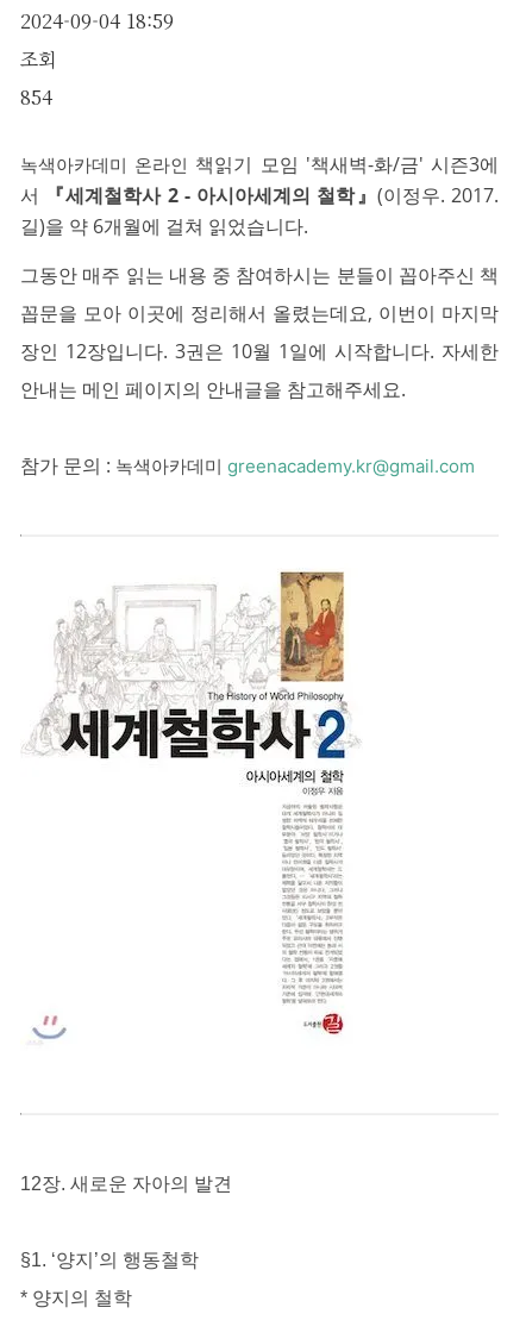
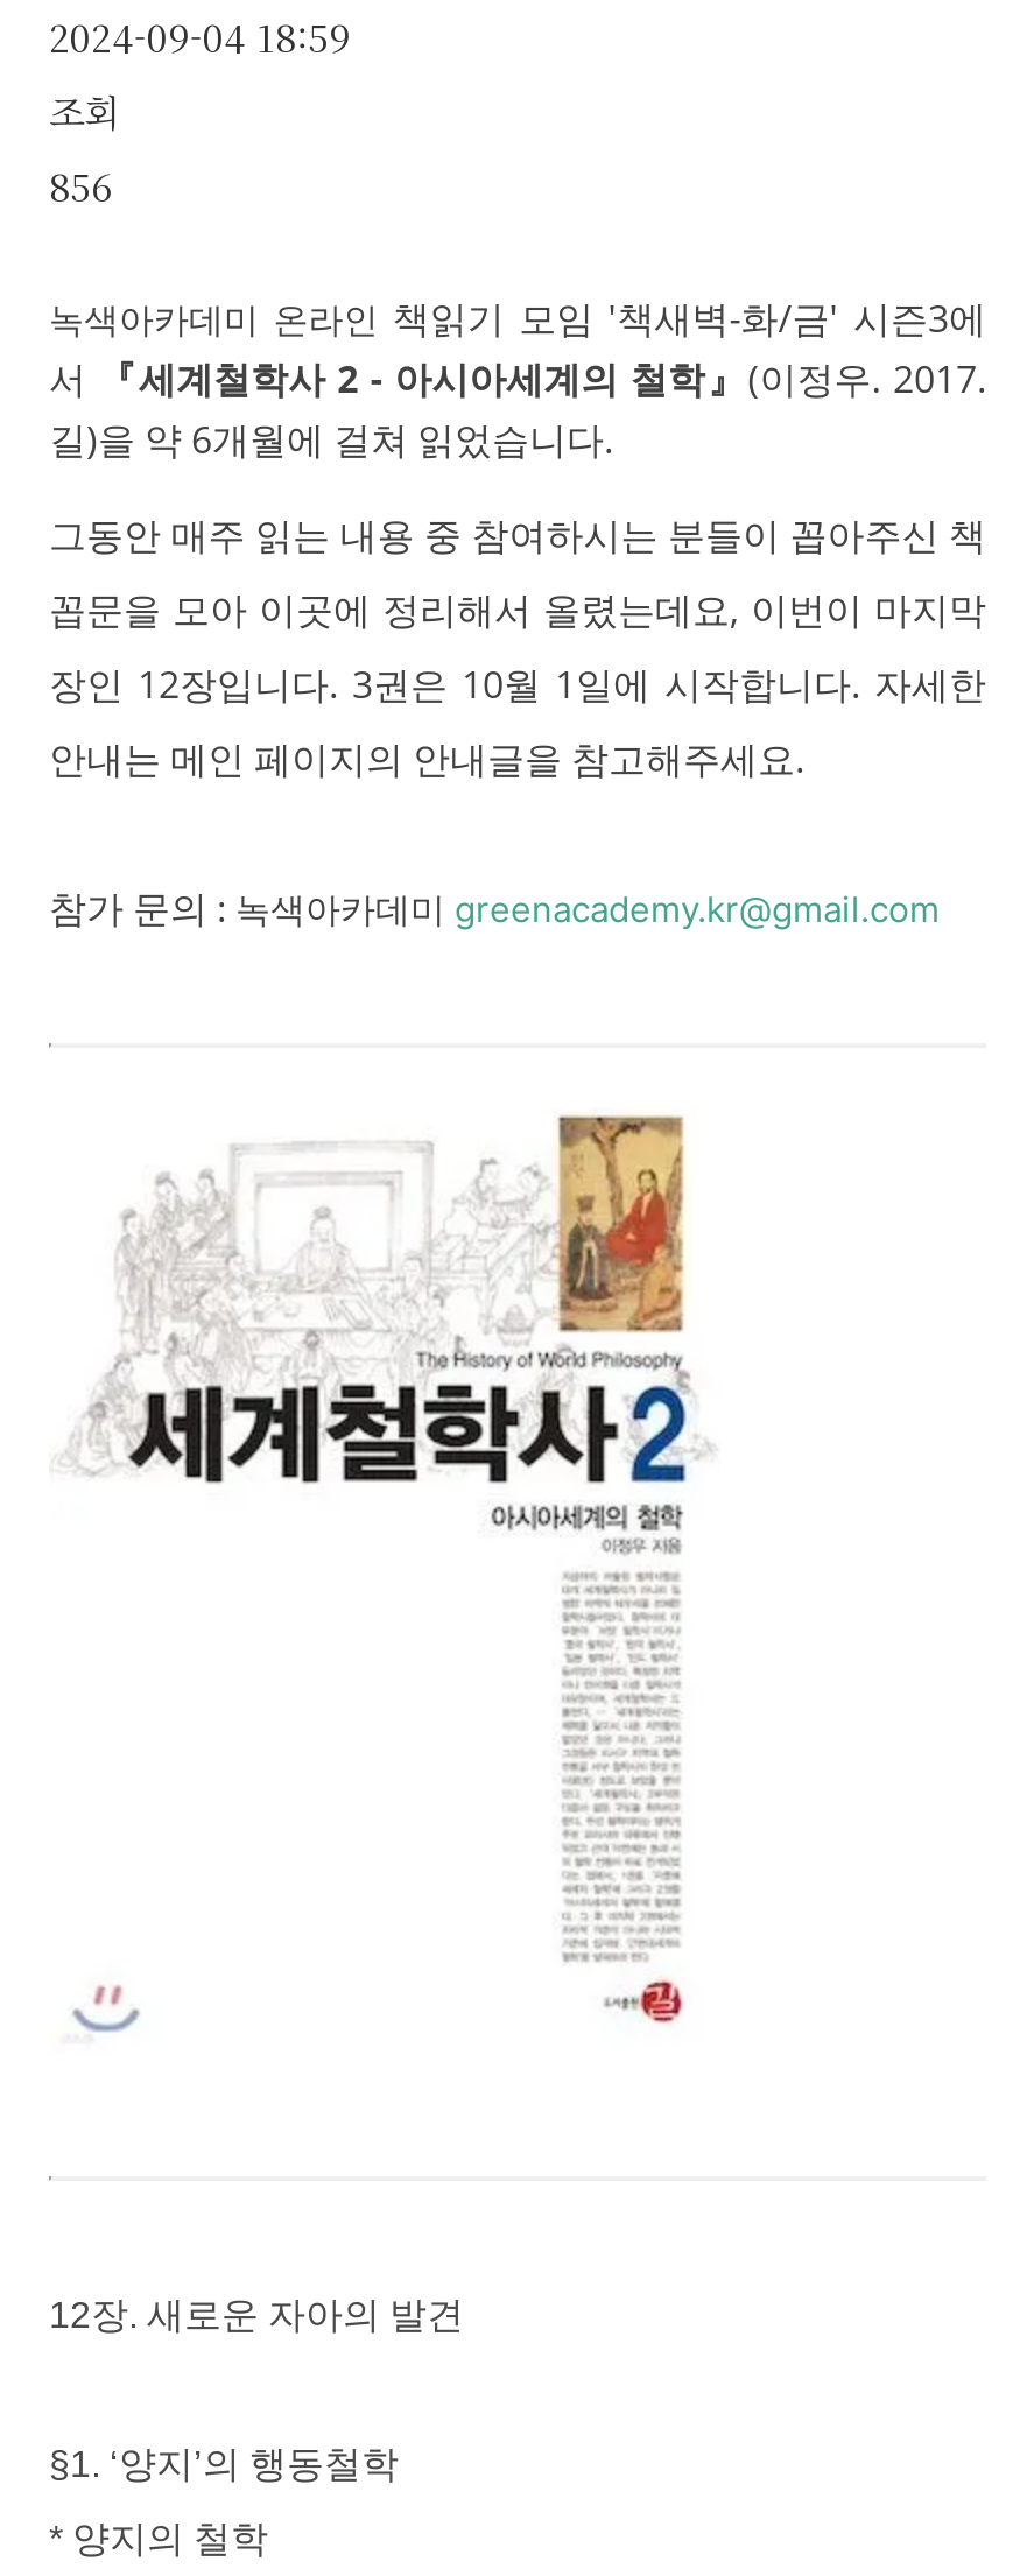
[20,83,52,110] 854 -> [49,159,112,213] 856

